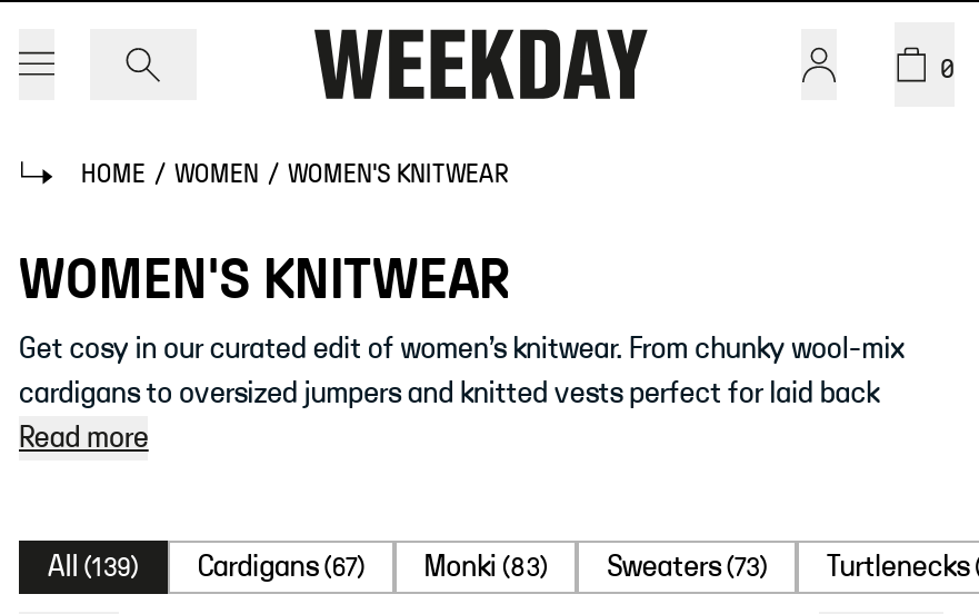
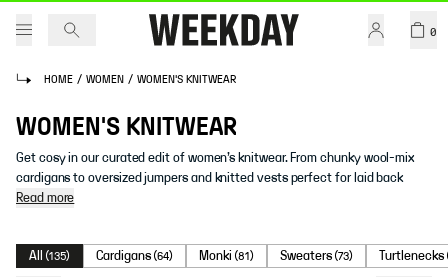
[48,552,140,583] All (139) -> [29,249,70,263] All (135)
[198,552,366,583] Cardigans (67) -> [96,249,173,263] Cardigans (64)
[424,552,549,583] Monki (83) -> [199,249,254,263] Monki (81)

